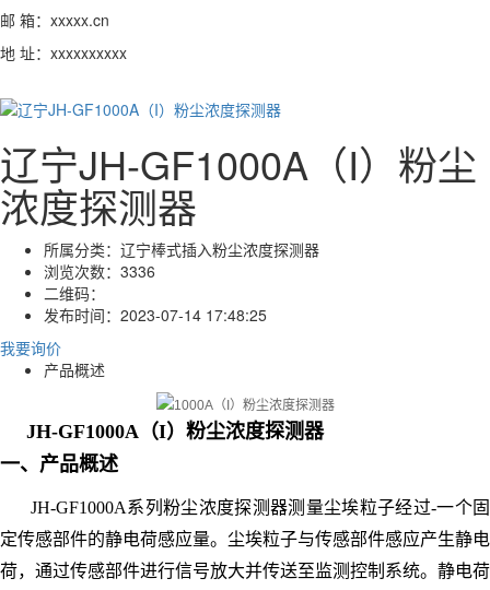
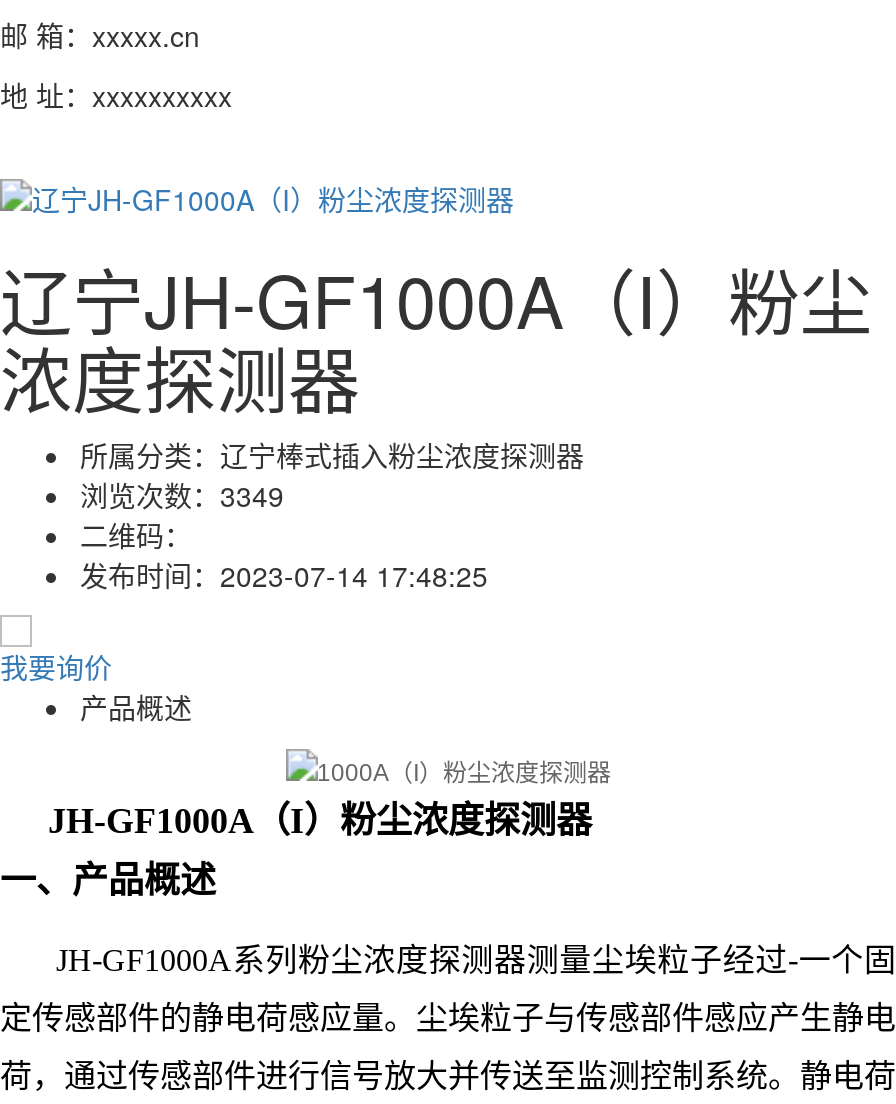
[44,260,155,282] 浏览次数：3336 -> [80,475,284,515] 浏览次数：3349

